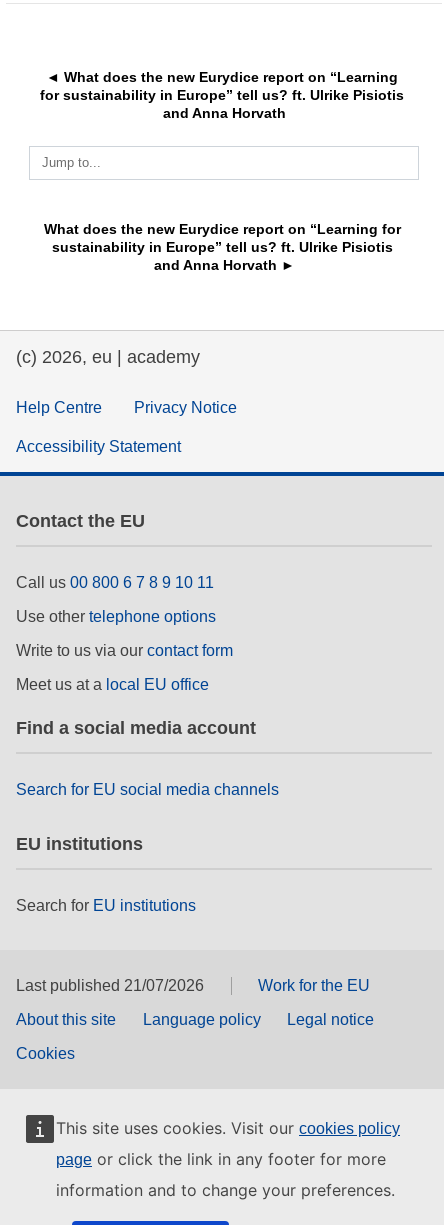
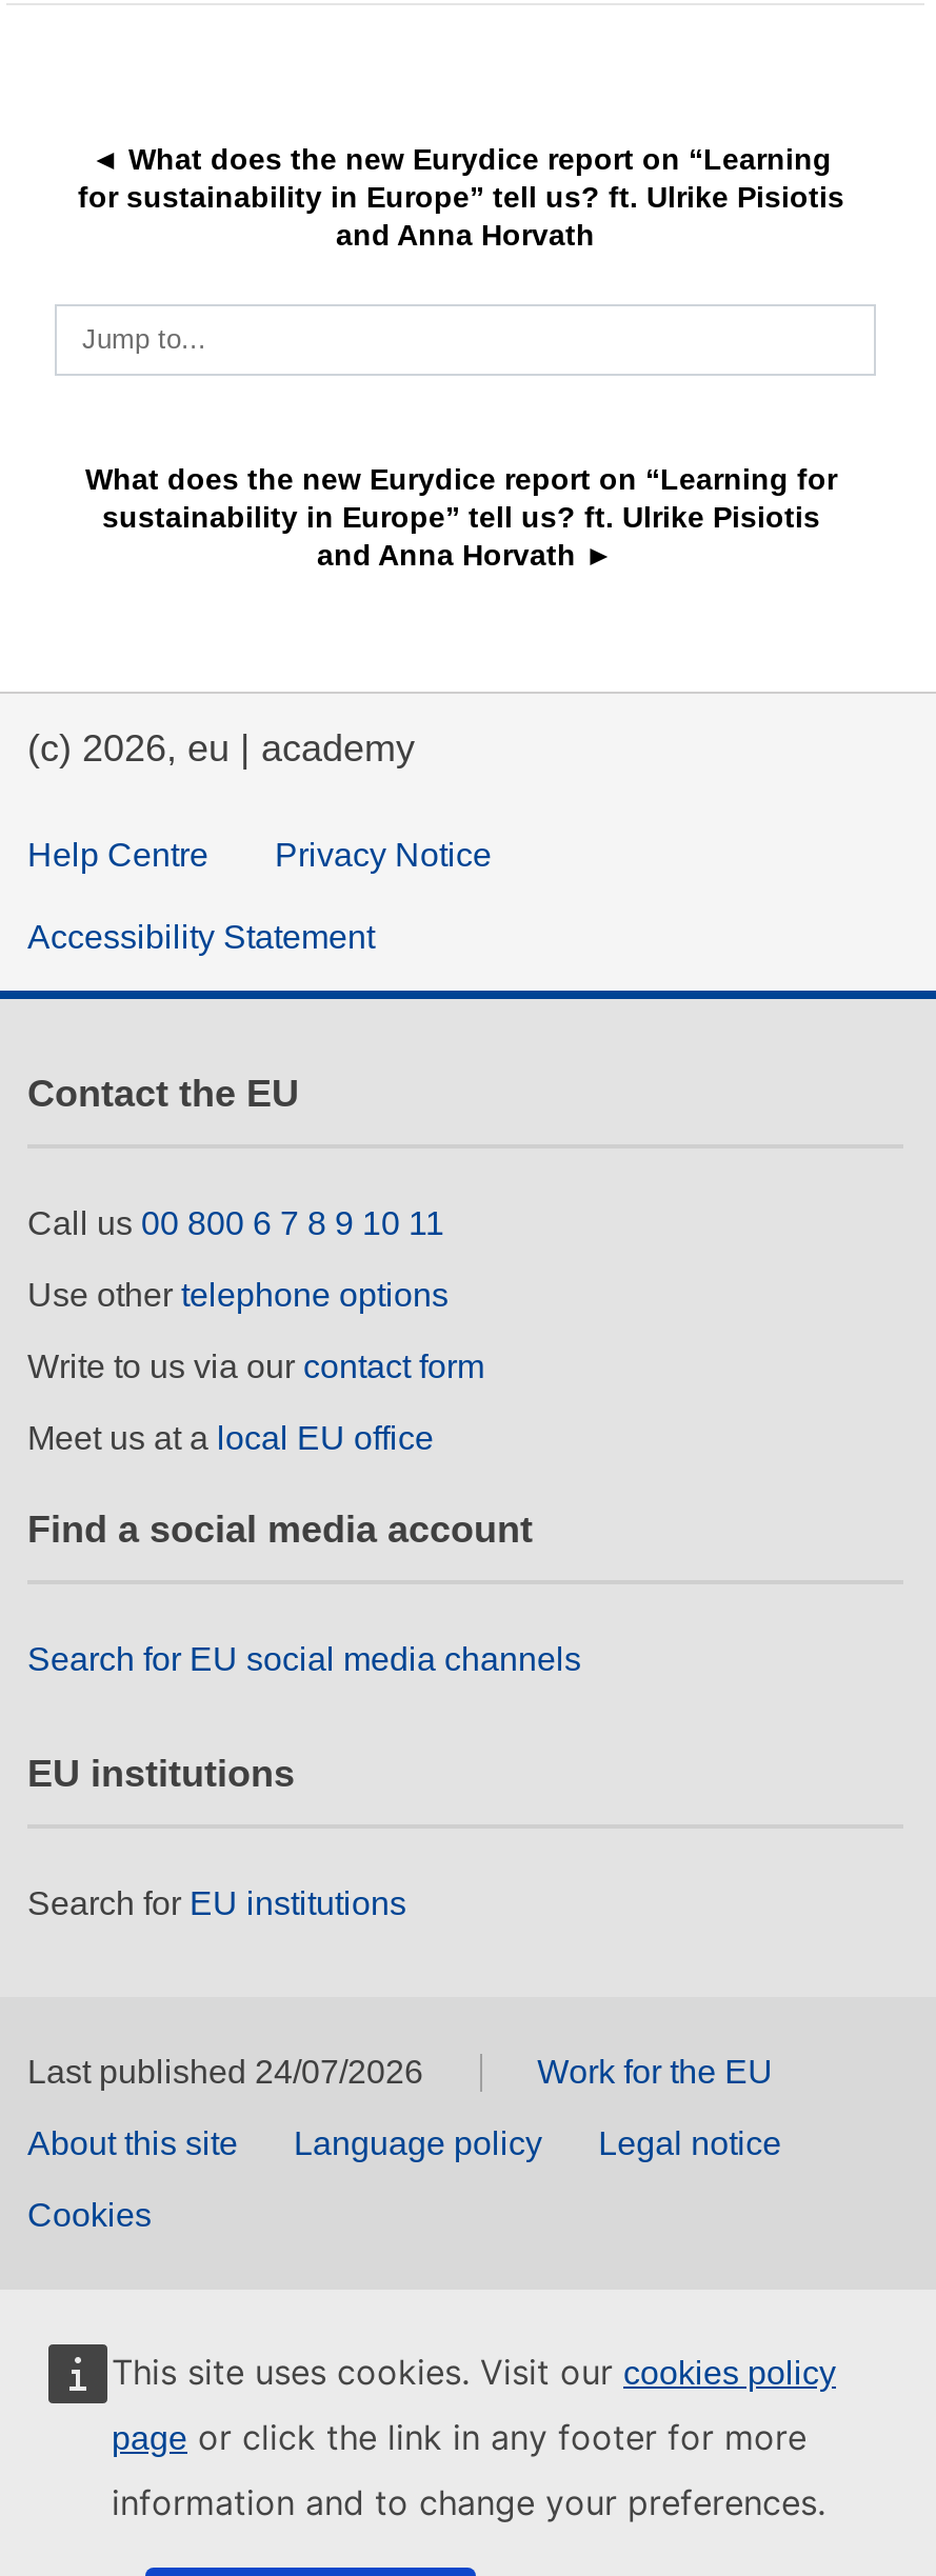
[16,977,204,994] Last published 21/07/2026 -> [27,2054,423,2089] Last published 24/07/2026

